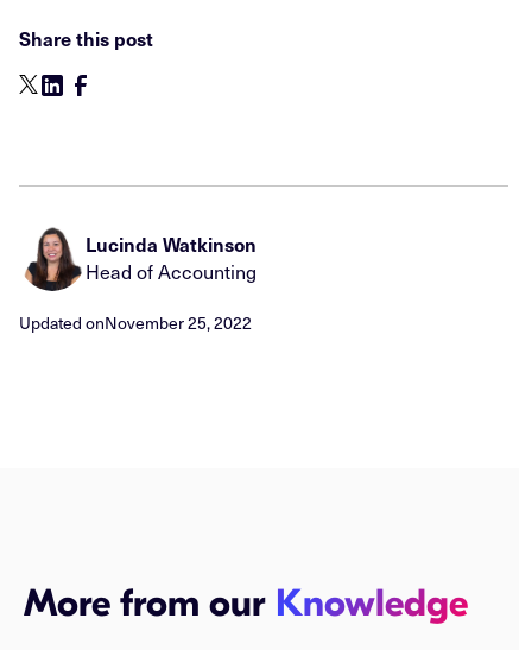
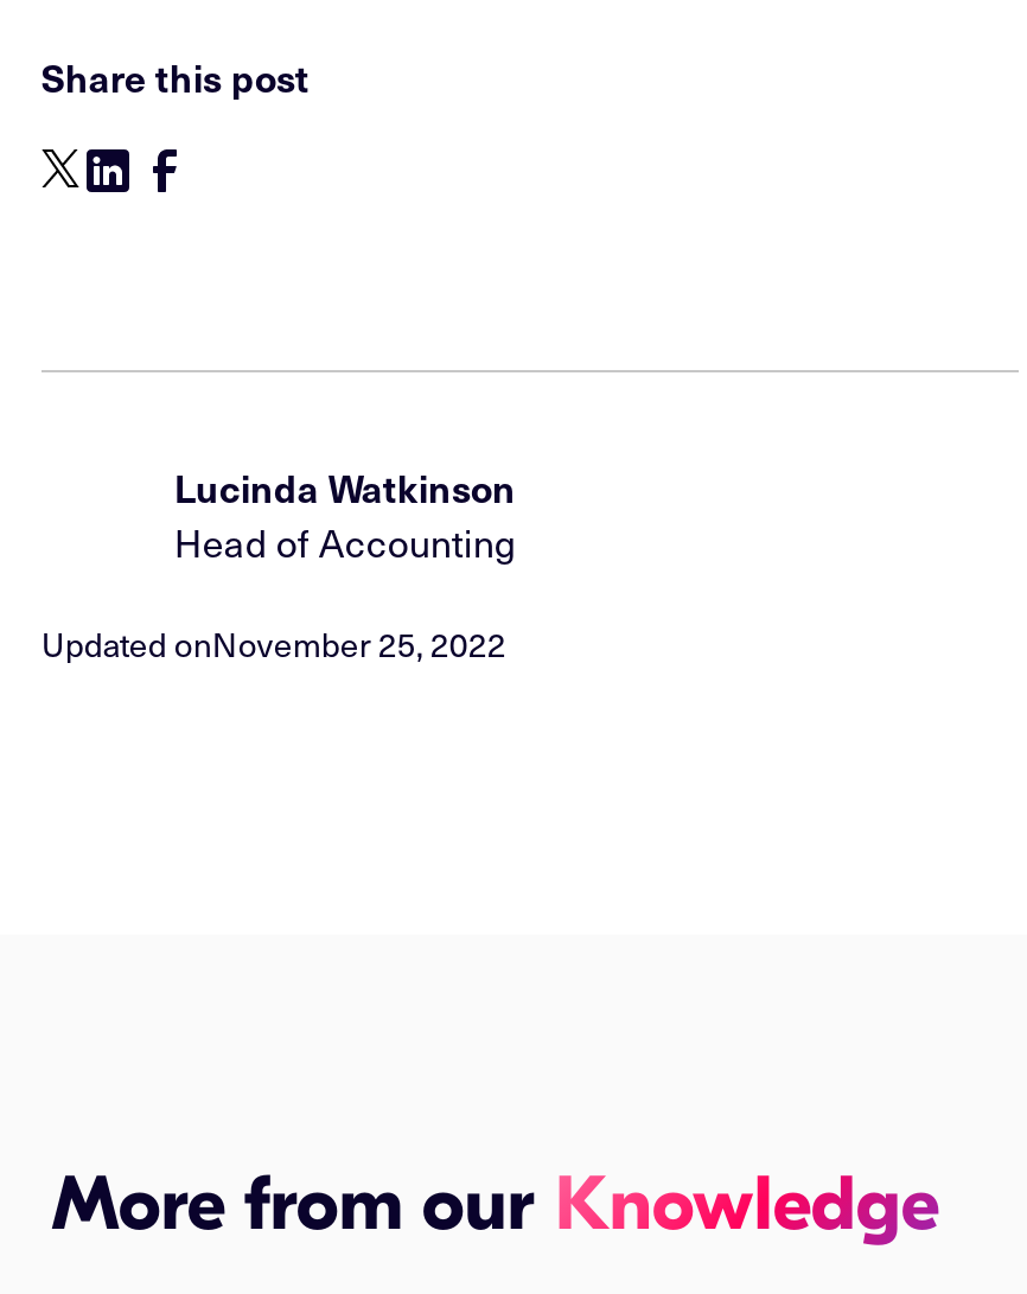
[24,227,81,292] [image] -> none

